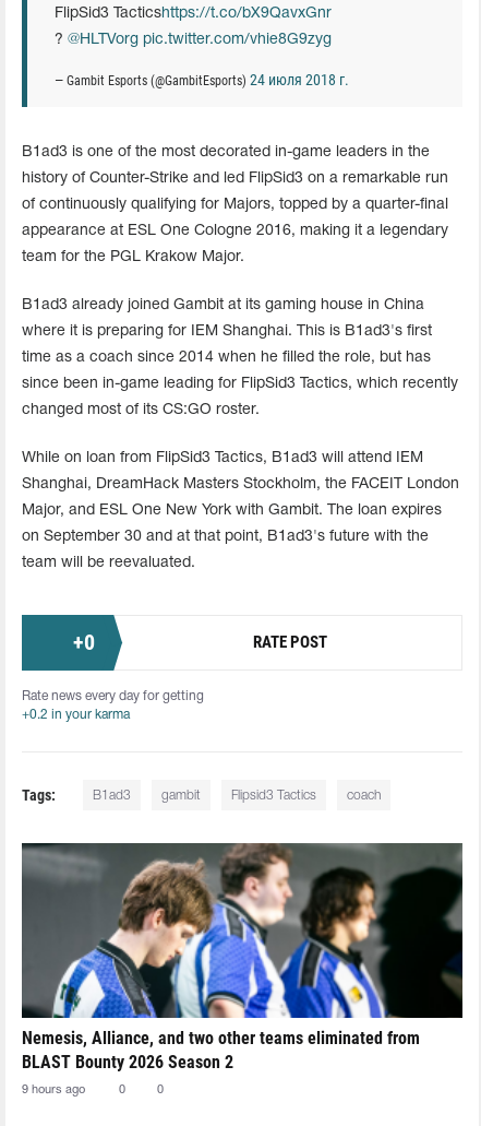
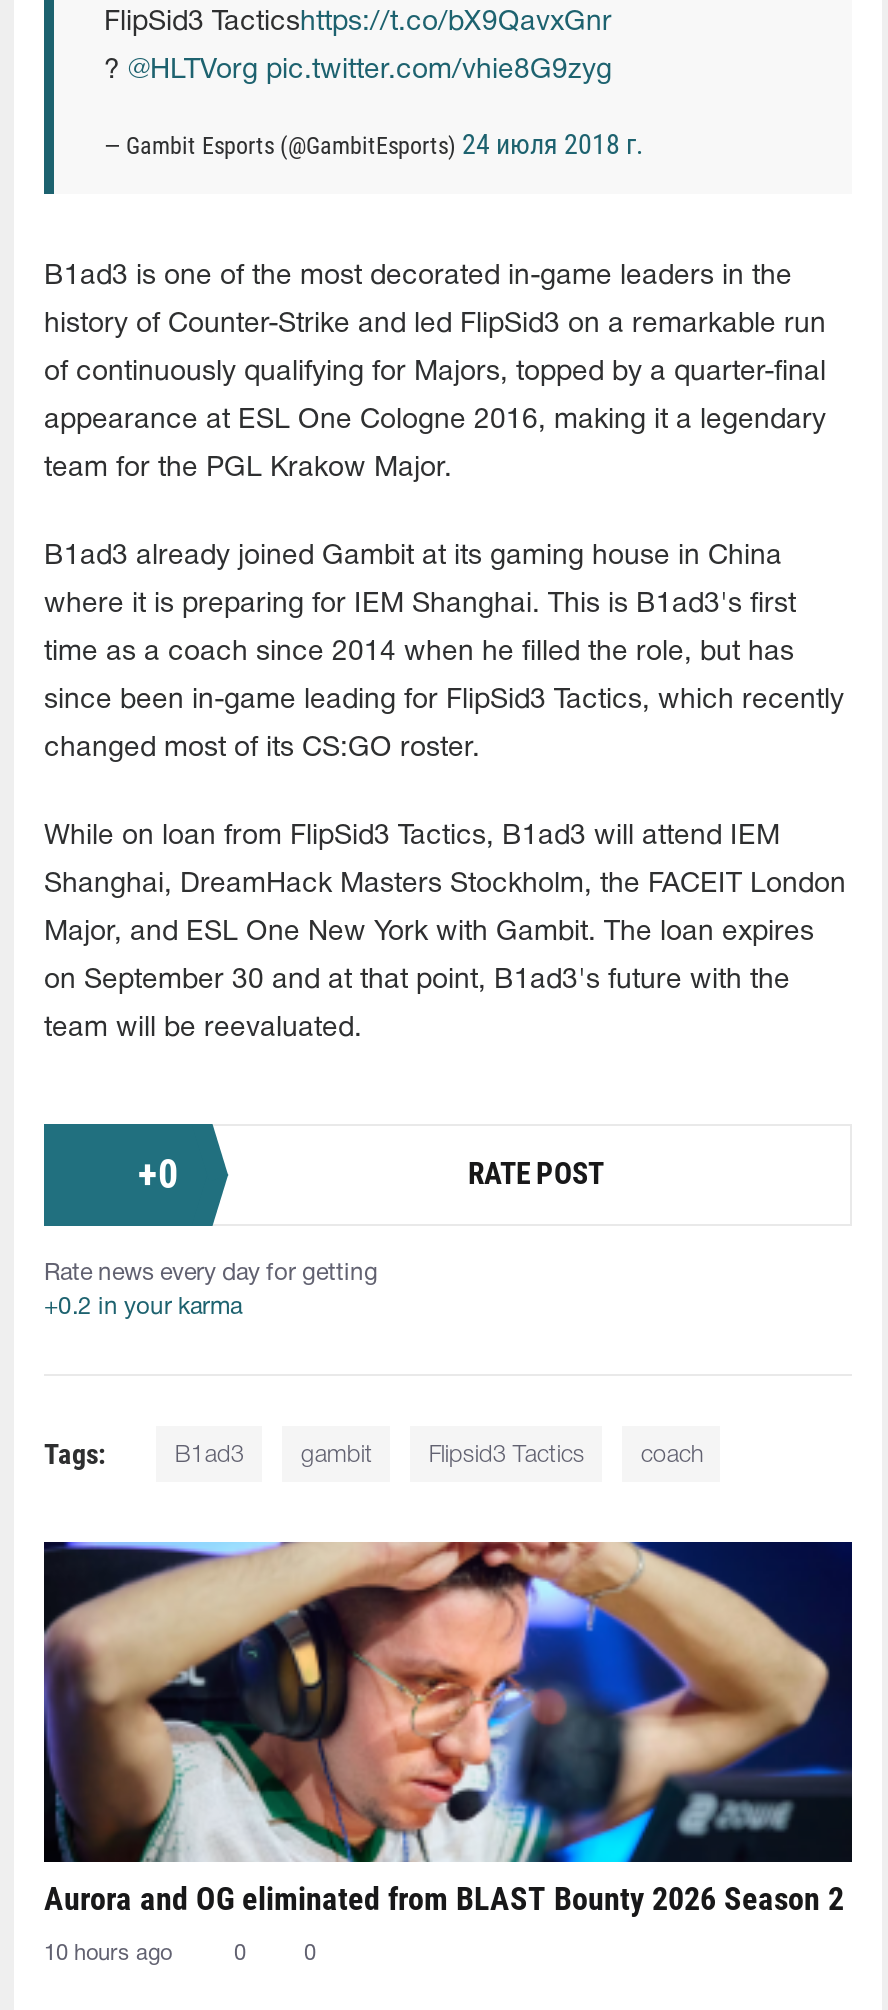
[22,842,464,1072] [image] | Nemesis, Alliance, and two other teams eliminated from | BLAST Bounty 2026 Season 2 -> [44,1540,852,1917] [image] | Aurora and OG eliminated from BLAST Bounty 2026 Season 2
[22,1084,85,1095] 9 hours ago -> [44,1943,172,1963] 10 hours ago

